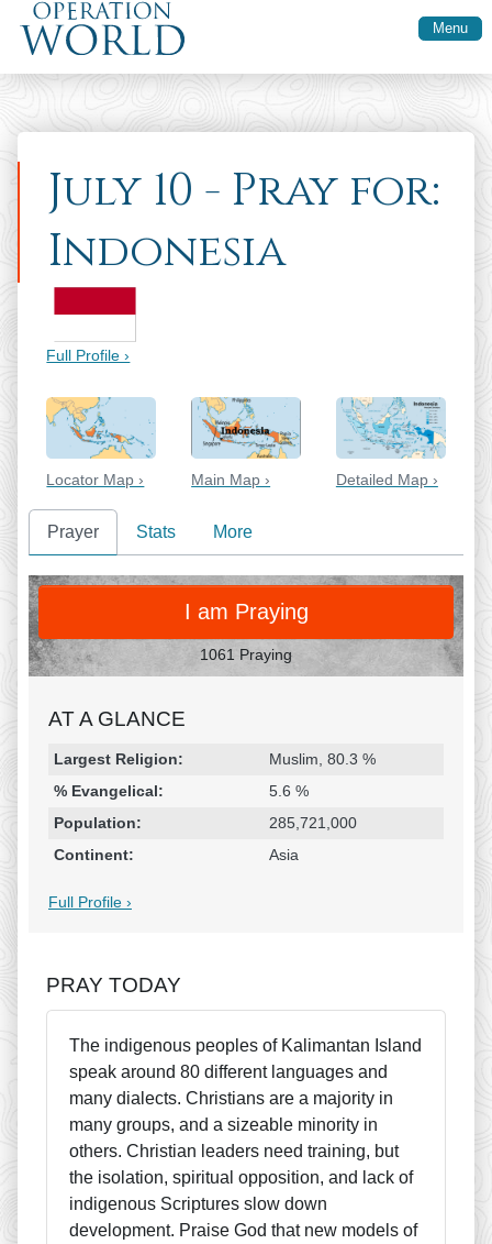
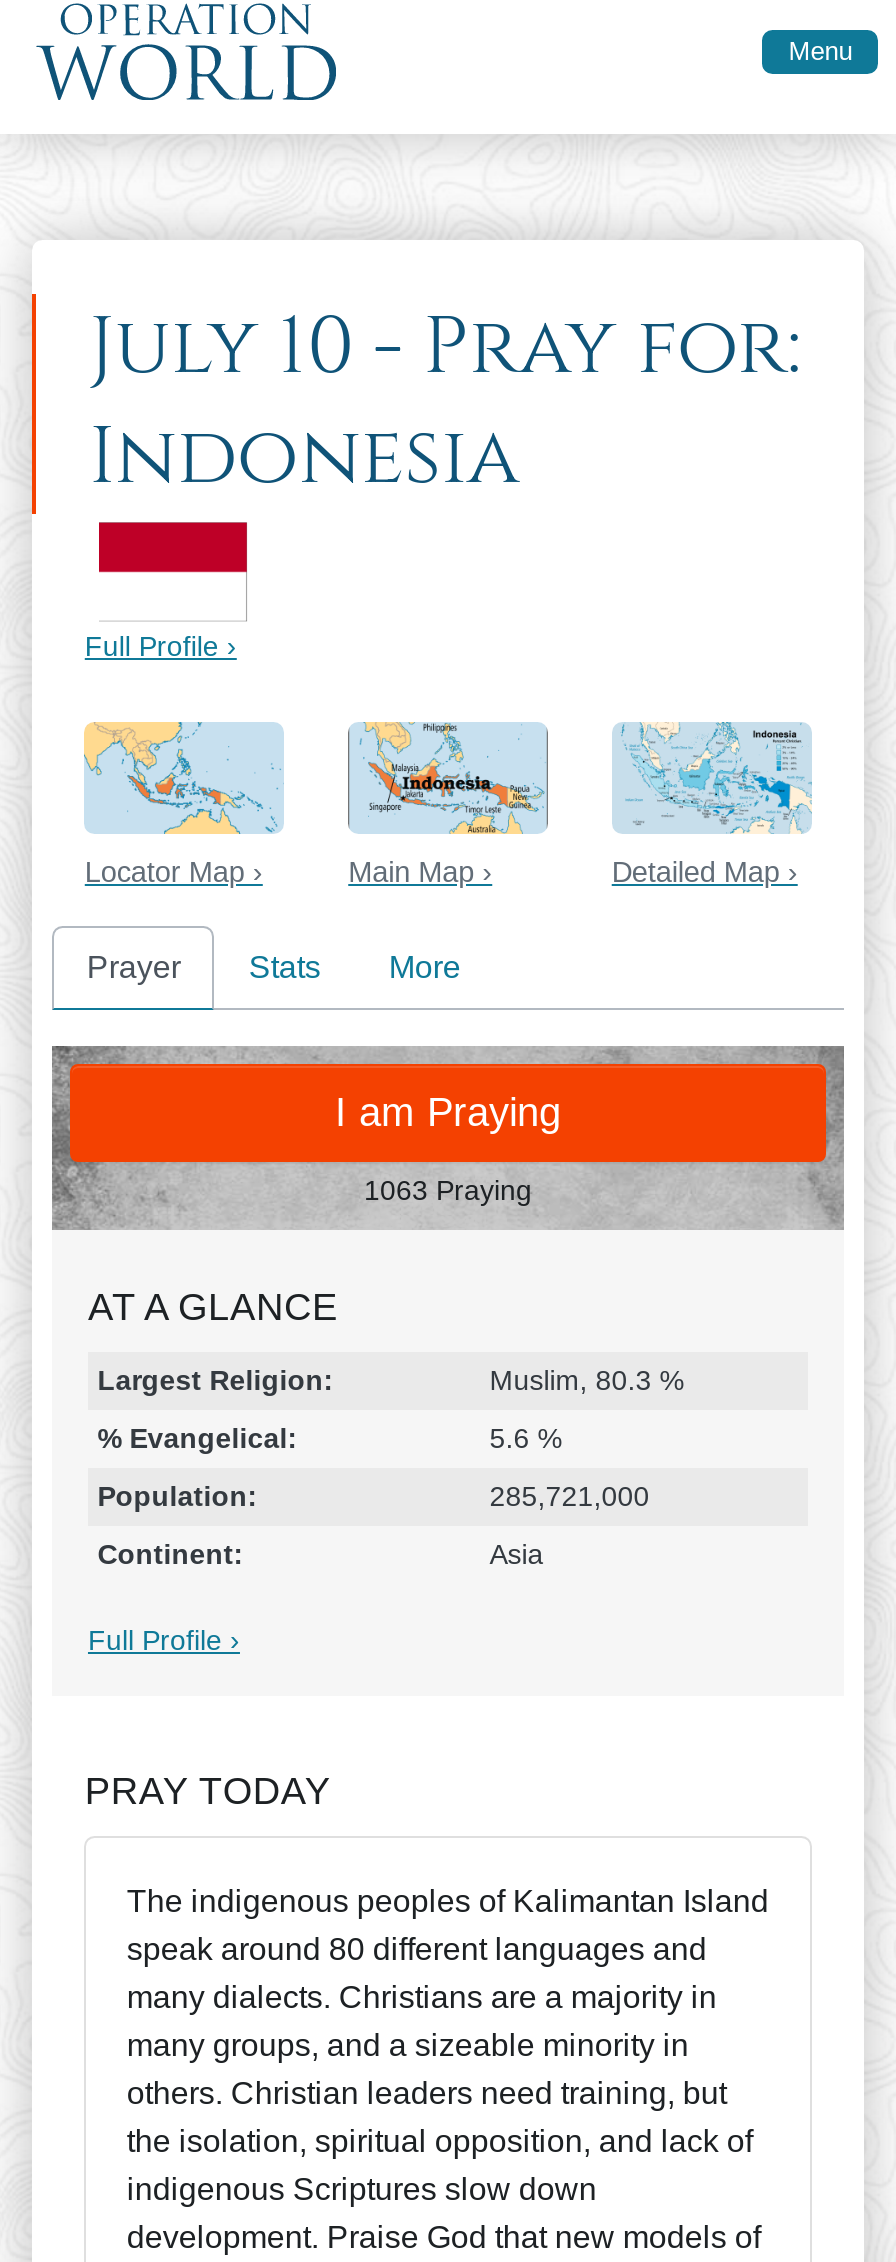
[200,646,292,663] 1061 Praying -> [364,1174,532,1206] 1063 Praying

